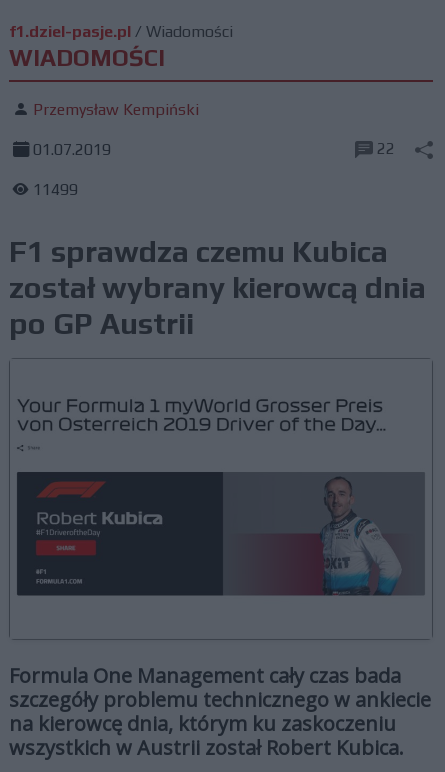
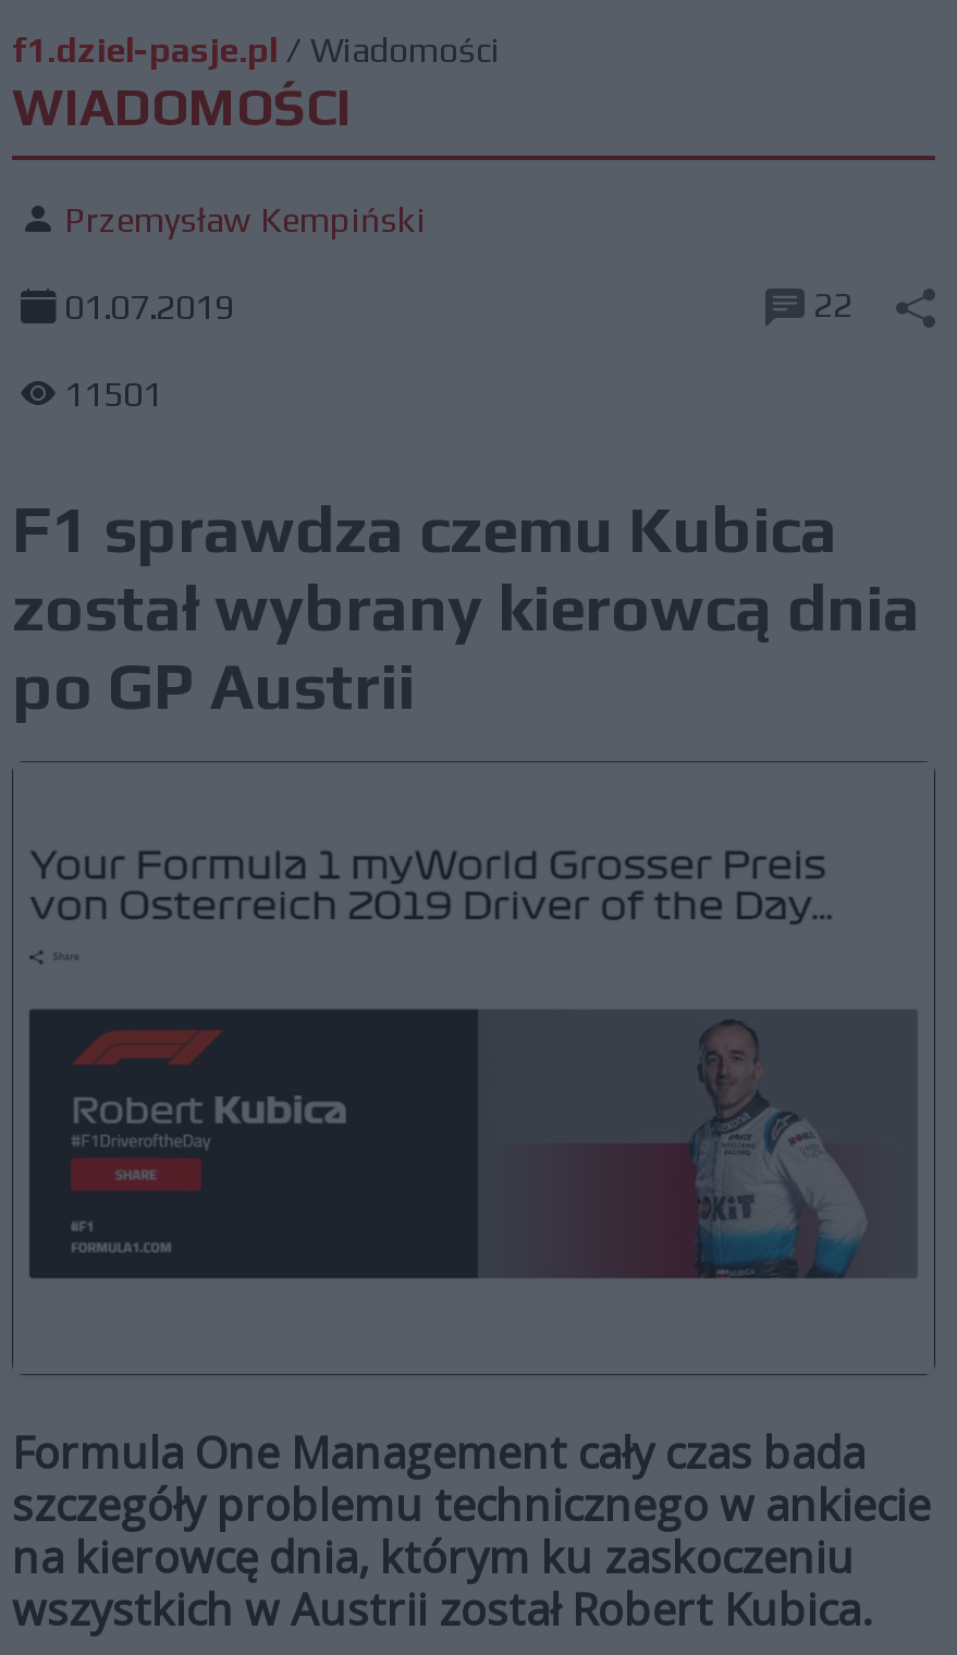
[33,180,78,199] 11499 -> [64,373,162,415] 11501

